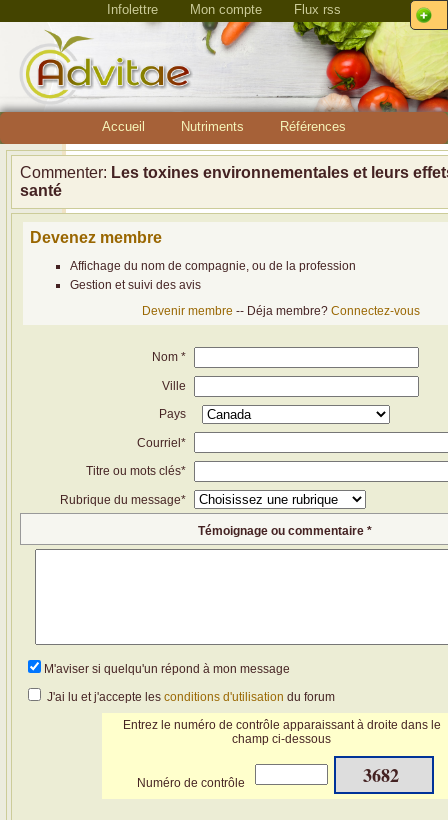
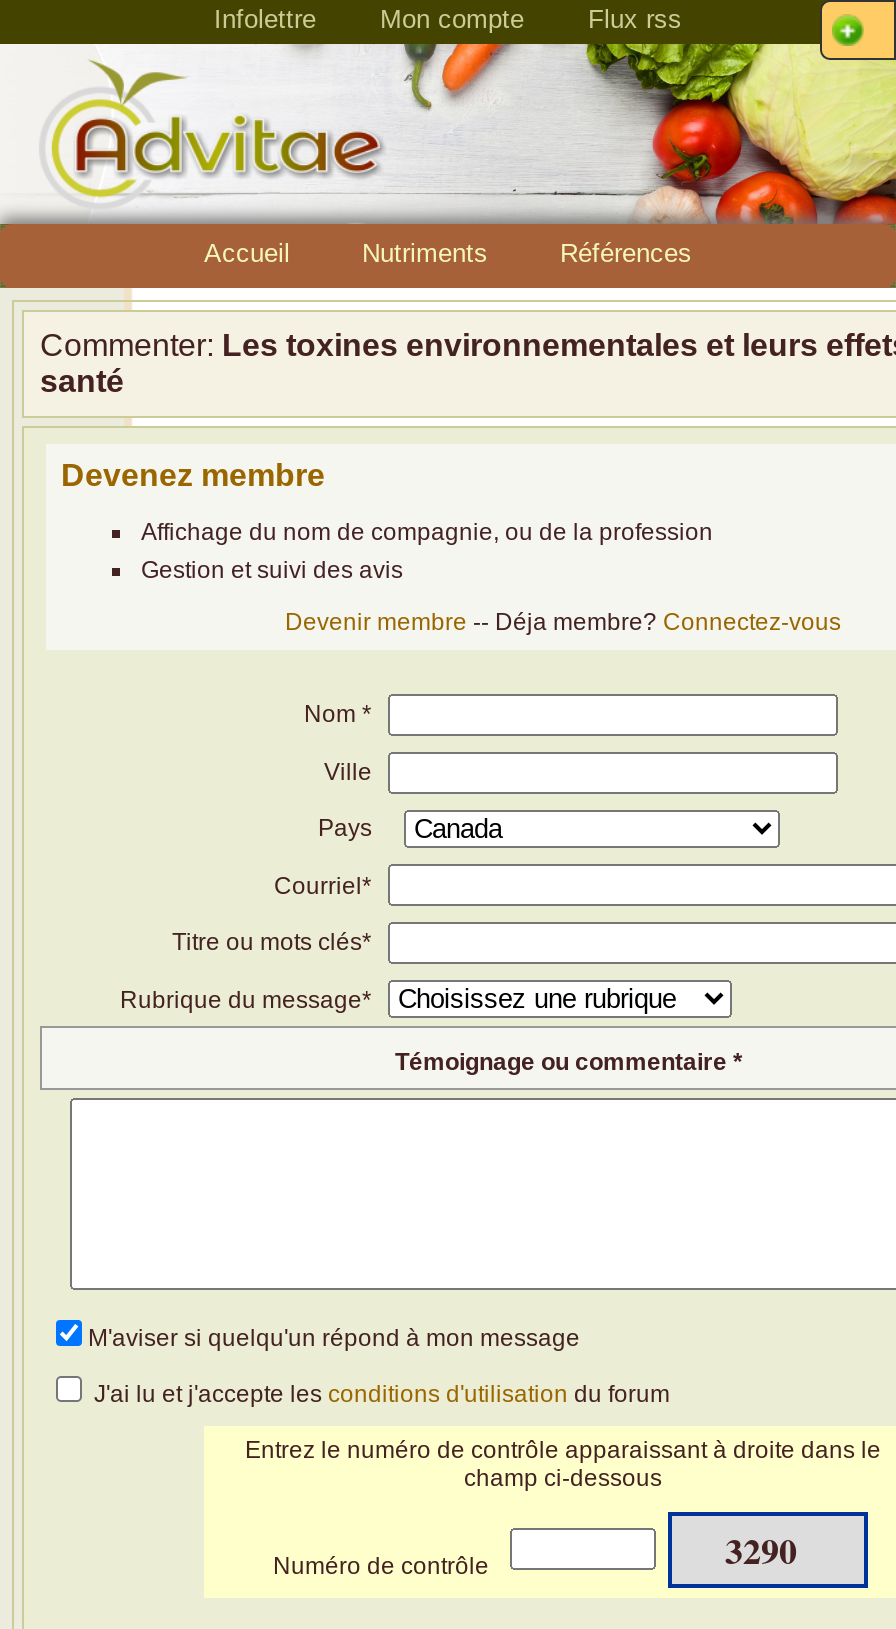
[362,762,404,788] 3682 -> [725,1524,809,1576] 3290

